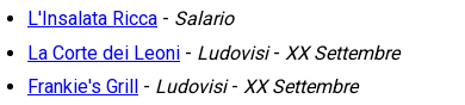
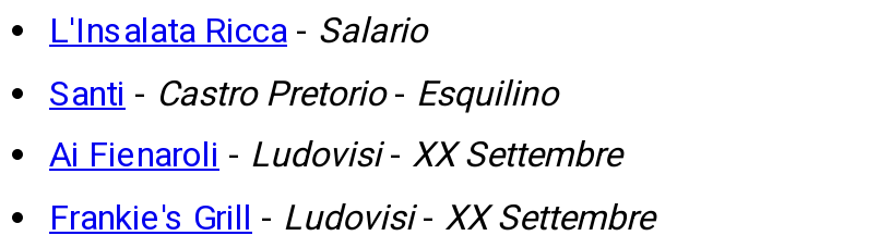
[27,42,399,64] La Corte dei Leoni - Ludovisi - XX Settembre -> [49,72,621,176] Santi - Castro Pretorio - Esquilino | Ai Fienaroli - Ludovisi- XX Settembre

